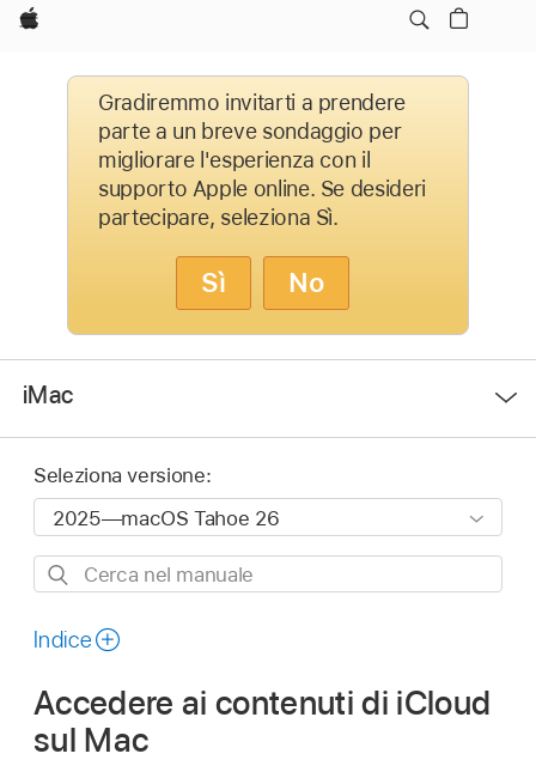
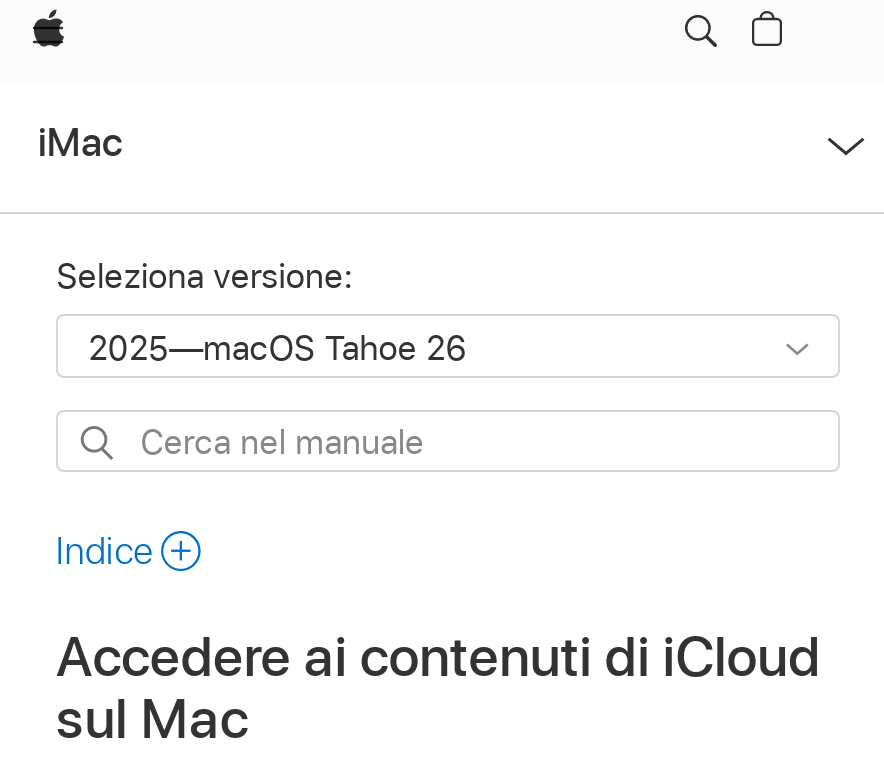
[67,75,469,335] [image] | Gradiremmo invitarti a prendere | parte a un breve sondaggio per | migliorare l'esperienza con il | supporto Apple online. Se desideri | partecipare, seleziona Sì. | Sì | No -> none

